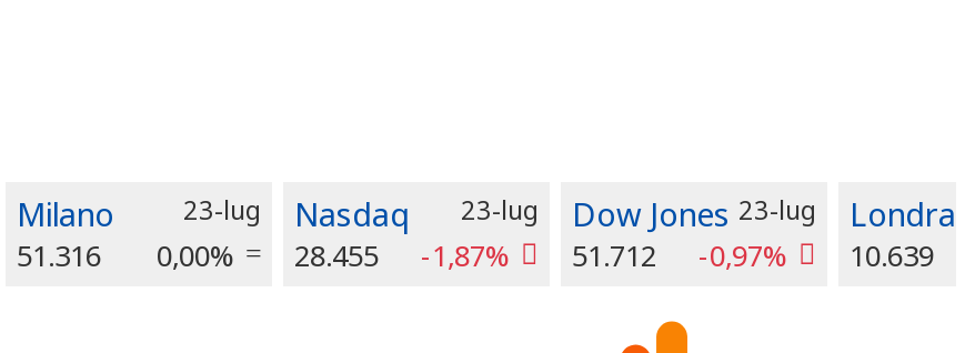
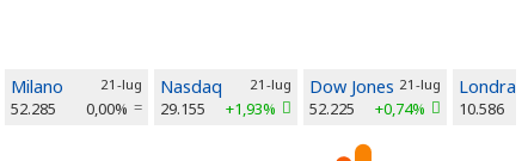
[17,193,261,275] 23-lug | 51.316 -> [11,75,142,119] 21-lug | 52.285
[294,193,539,275] 23-lug | 28.455 | -1,87% -> [160,75,291,119] 21-lug | 29.155 | +1,93%
[572,193,816,275] Dow Jones 23-lug | 51.712 | -0,97% -> [309,75,441,119] Dow Jones 21-lug | 52.225 | +0,74%
[850,235,934,275] 10.639 -> [459,98,504,119] 10.586

